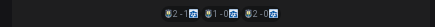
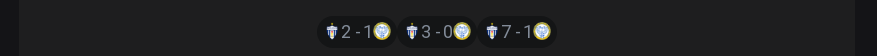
[213,8,269,18] 1 - 0 | 2 - 0 -> [421,21,533,41] 3 - 0 | 7 - 1

